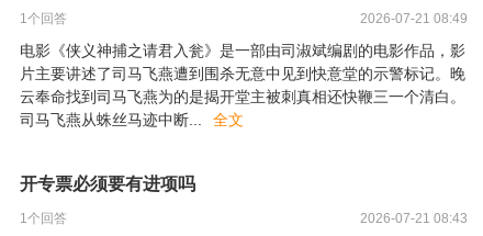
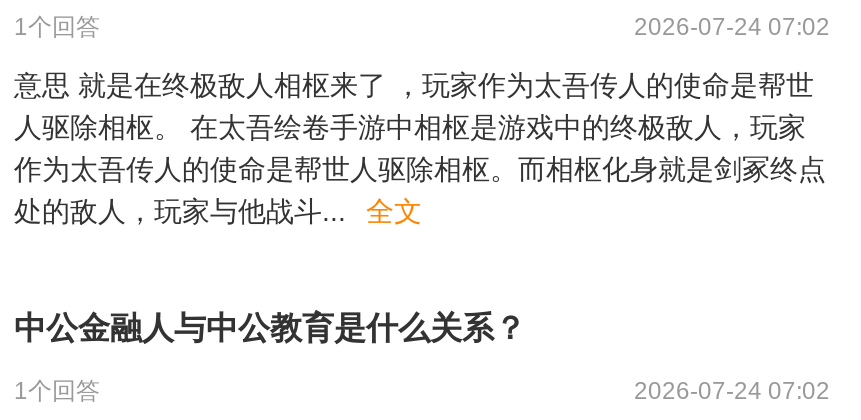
[360,11,468,26] 2026-07-21 08:49 -> [634,13,830,41] 2026-07-24 07:02
[20,42,465,128] 电影《侠义神捕之请君入瓮》是一部由司淑斌编剧的电影作品，影 | 片主要讲述了司马飞燕遭到围杀无意中见到快意堂的示警标记。晚 | 云奉命找到司马飞燕为的是揭开堂主被刺真相还快鞭三一个清白。 | 司马飞燕从蛛丝马迹中断... -> [14,69,826,227] 意思 就是在终极敌人相枢来了 ，玩家作为太吾传人的使命是帮世 | 人驱除相枢。 在太吾绘卷手游中相枢是游戏中的终极敌人，玩家 | 作为太吾传人的使命是帮世人驱除相枢。而相枢化身就是剑冢终点 | 处的敌人，玩家与他战斗...
[20,175,195,193] 开专票必须要有进项吗 -> [14,311,526,345] 中公金融人与中公教育是什么关系？
[360,211,468,226] 2026-07-21 08:43 -> [634,377,830,405] 2026-07-24 07:02

